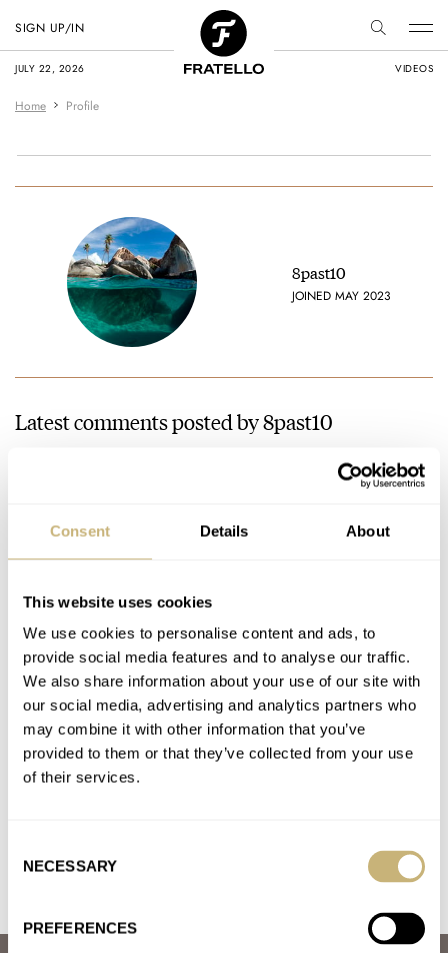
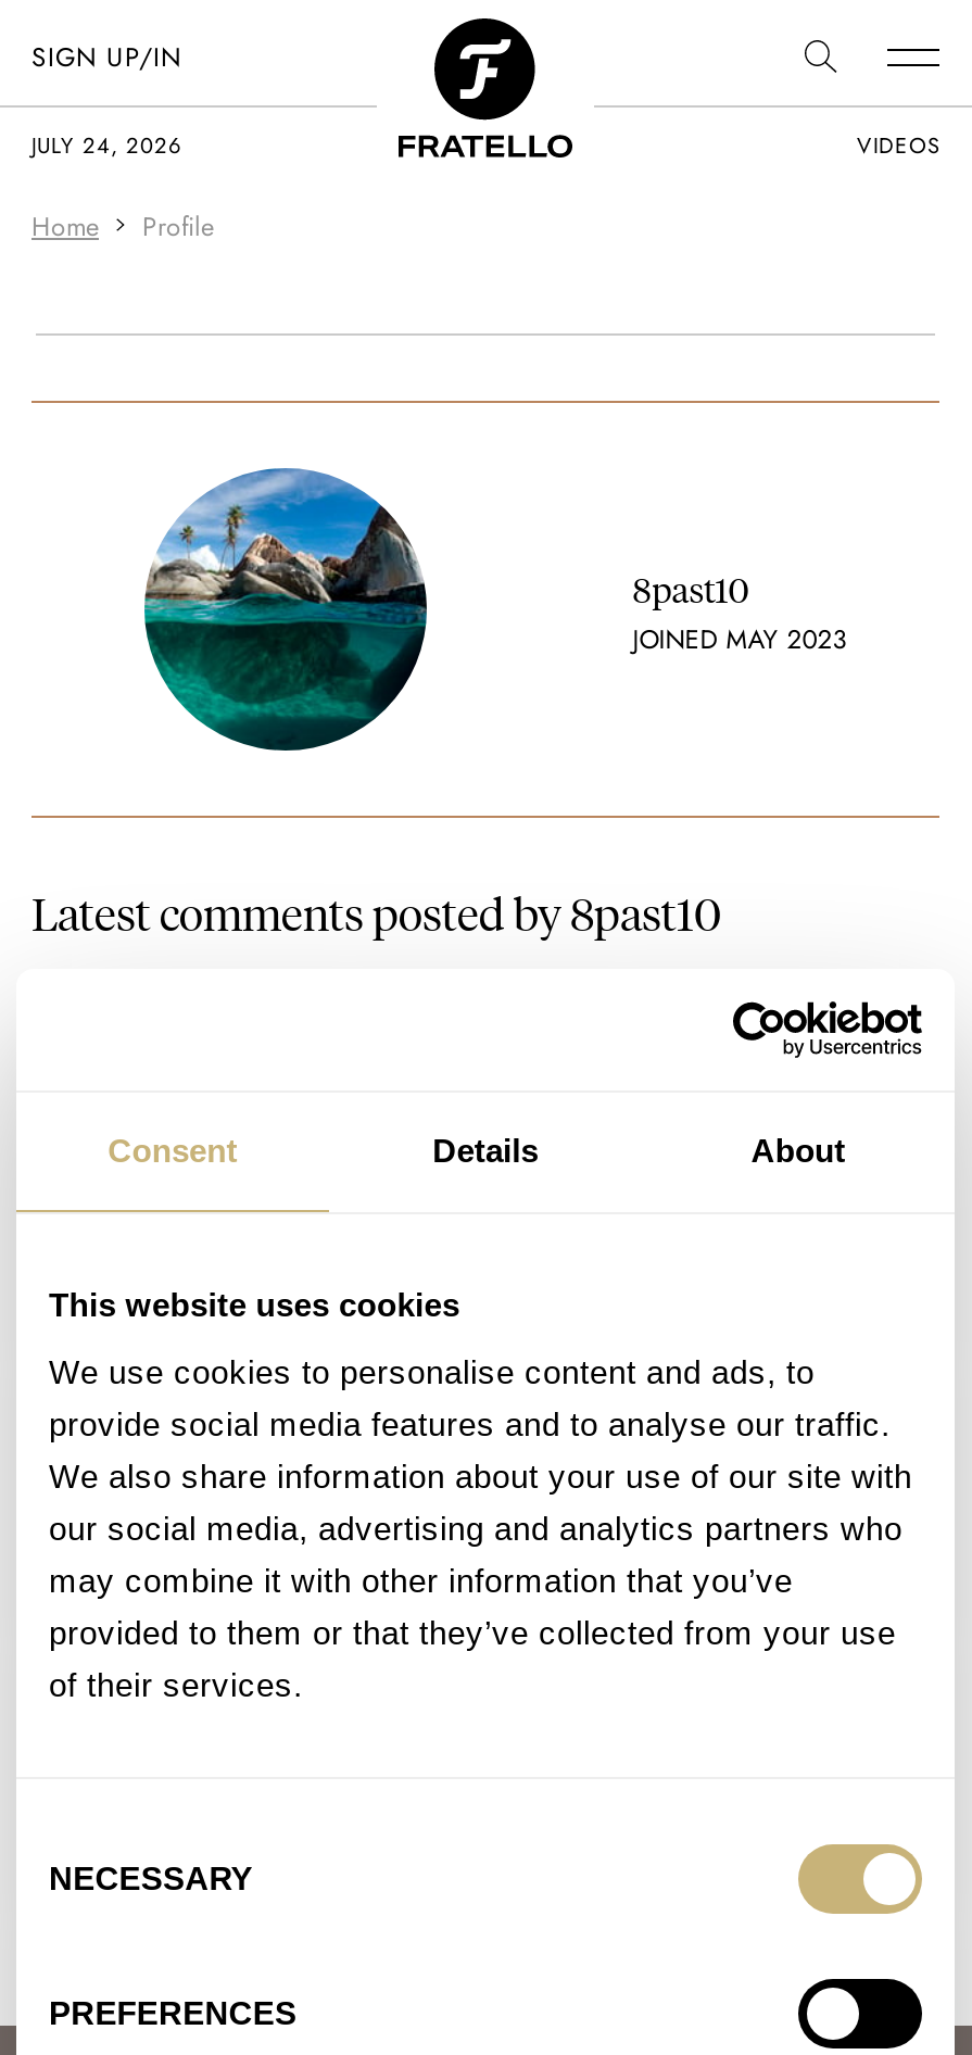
[15,61,84,76] JULY 22, 2026 -> [31,129,182,162] JULY 24, 2026

